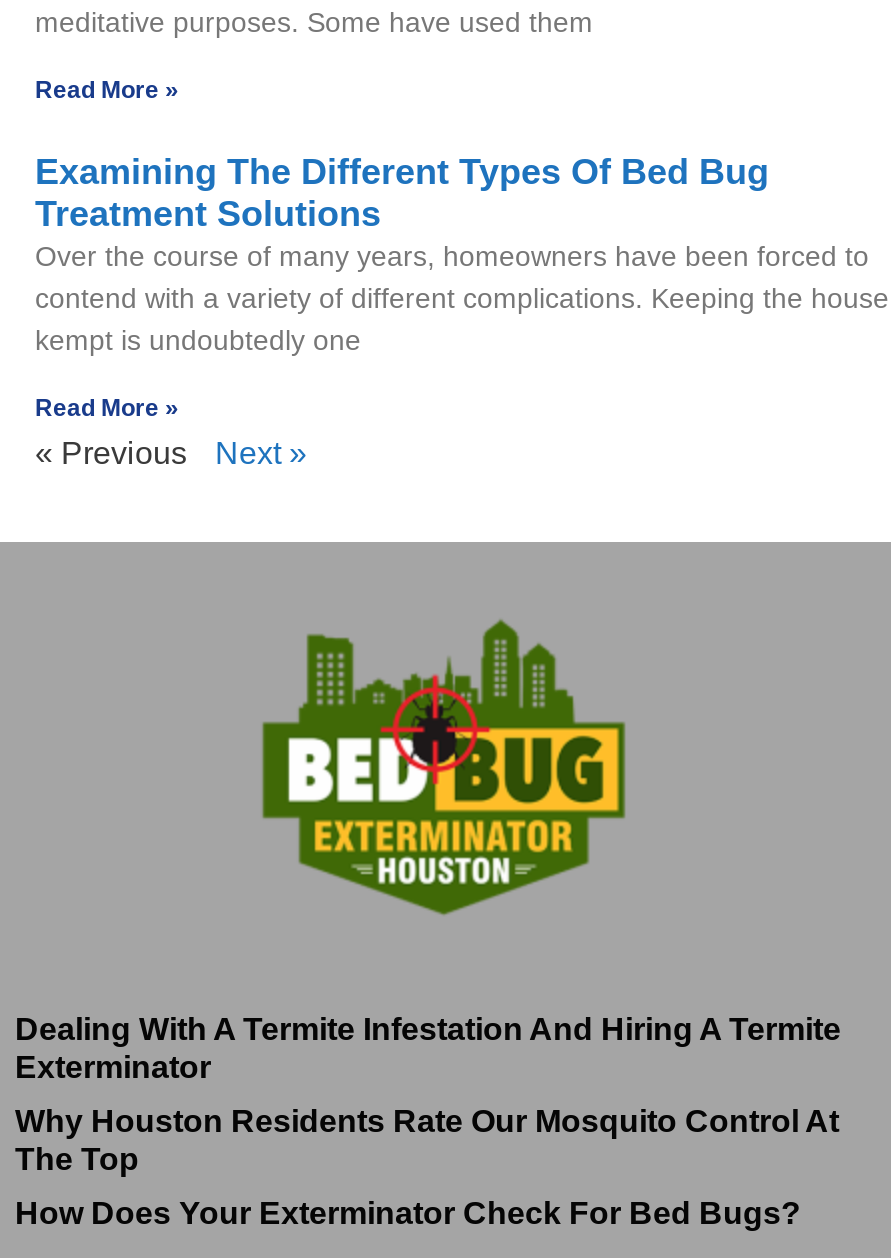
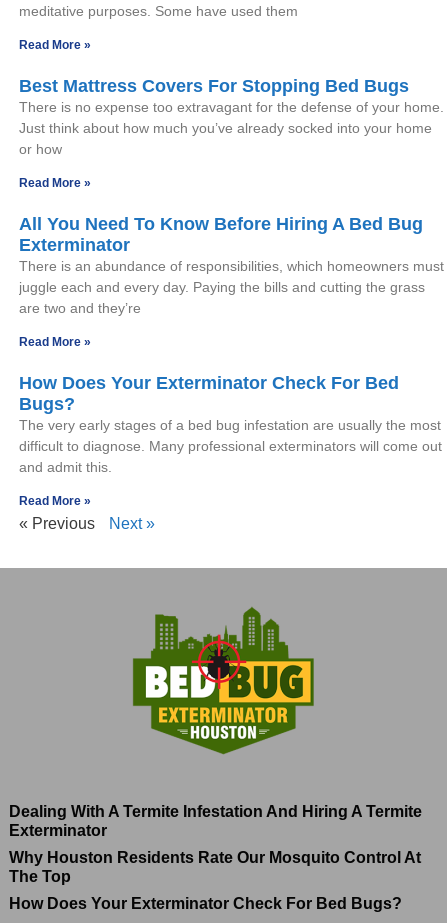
[35,151,889,355] Examining The Different Types Of Bed Bug | Treatment Solutions | Over the course of many years, homeowners have been forced to | contend with a variety of different complications. Keeping the house | kempt is undoubtedly one -> [19,76,444,475] Best Mattress Covers For Stopping Bed Bugs | There is no expense too extravagant for the defense of your home. | Just think about how much you’ve already socked into your home | or how | Read More » | All You Need To Know Before Hiring A Bed Bug | Exterminator | There is an abundance of responsibilities, which homeowners must | juggle each and every day. Paying the bills and cutting the grass | are two and they’re | Read More » | How Does Your Exterminator Check For Bed | Bugs? | The very early stages of a bed bug infestation are usually the most | difficult to diagnose. Many professional exterminators will come out | and admit this.

